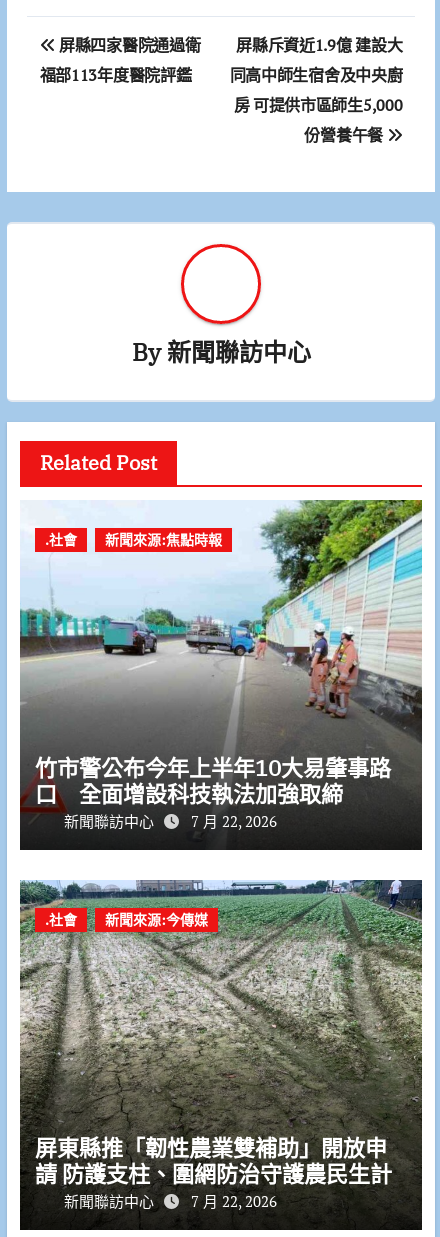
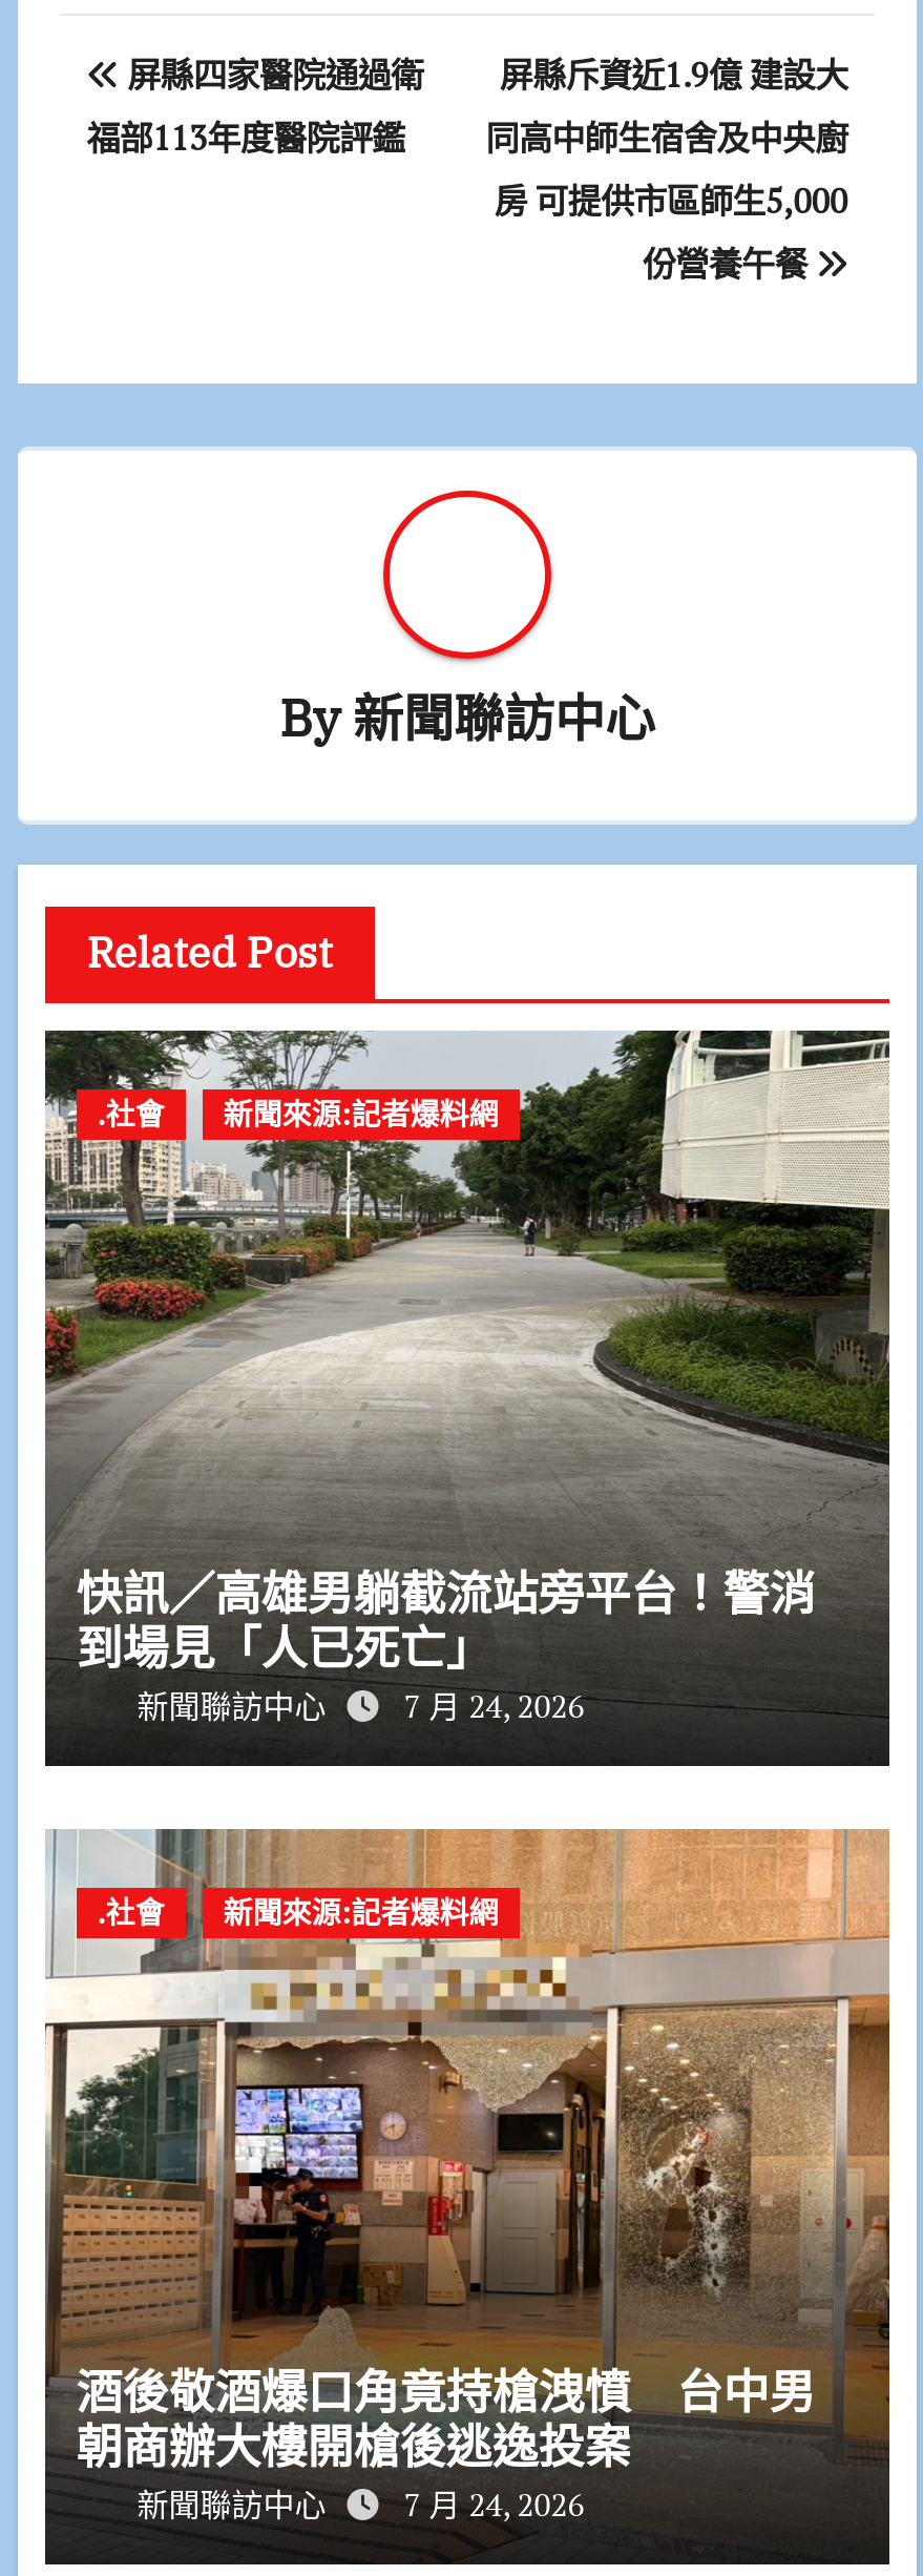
[19,499,423,746] [image] | 新聞來源:焦點時報 -> [43,1027,891,1546] [image] | 新聞來源:記者爆料網
[35,753,391,808] 竹市警公布今年上半年10大易肇事路 | 口 全面增設科技執法加強取締 -> [76,1562,815,1677] 快訊／高雄男躺截流站旁平台！警消 | 到場見「人已死亡」
[64,811,277,831] 新聞聯訪中心 7 月 22, 2026 -> [137,1684,584,1726] 新聞聯訪中心 7 月 24, 2026
[19,879,423,1170] [image] | 新聞來源:今傳媒 -> [45,1826,891,2439] [image] | 新聞來源:記者爆料網
[35,1133,392,1188] 屏東縣推「韌性農業雙補助」開放申 | 請 防護支柱、圍網防治守護農民生計 -> [76,2360,815,2476] 酒後敬酒爆口角竟持槍洩憤 台中男 | 朝商辦大樓開槍後逃逸投案
[64,1191,277,1211] 新聞聯訪中心 7 月 22, 2026 -> [137,2482,584,2524] 新聞聯訪中心 7 月 24, 2026

